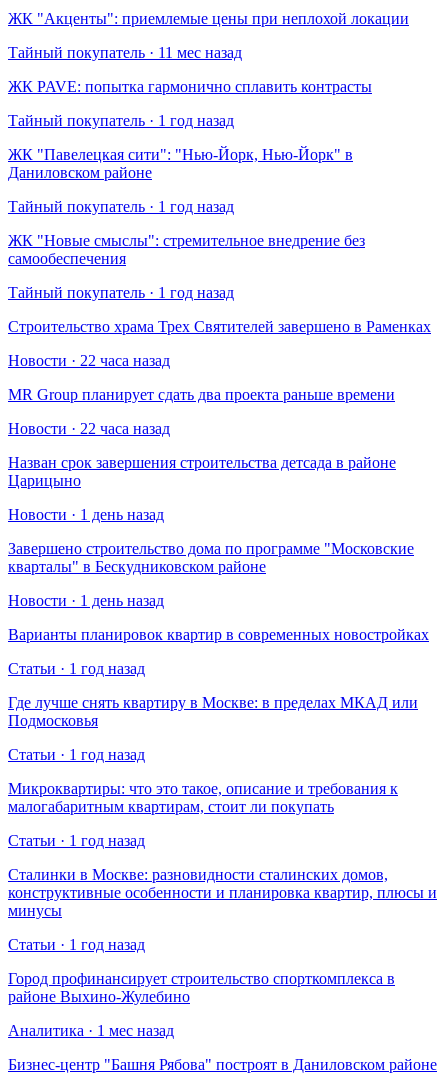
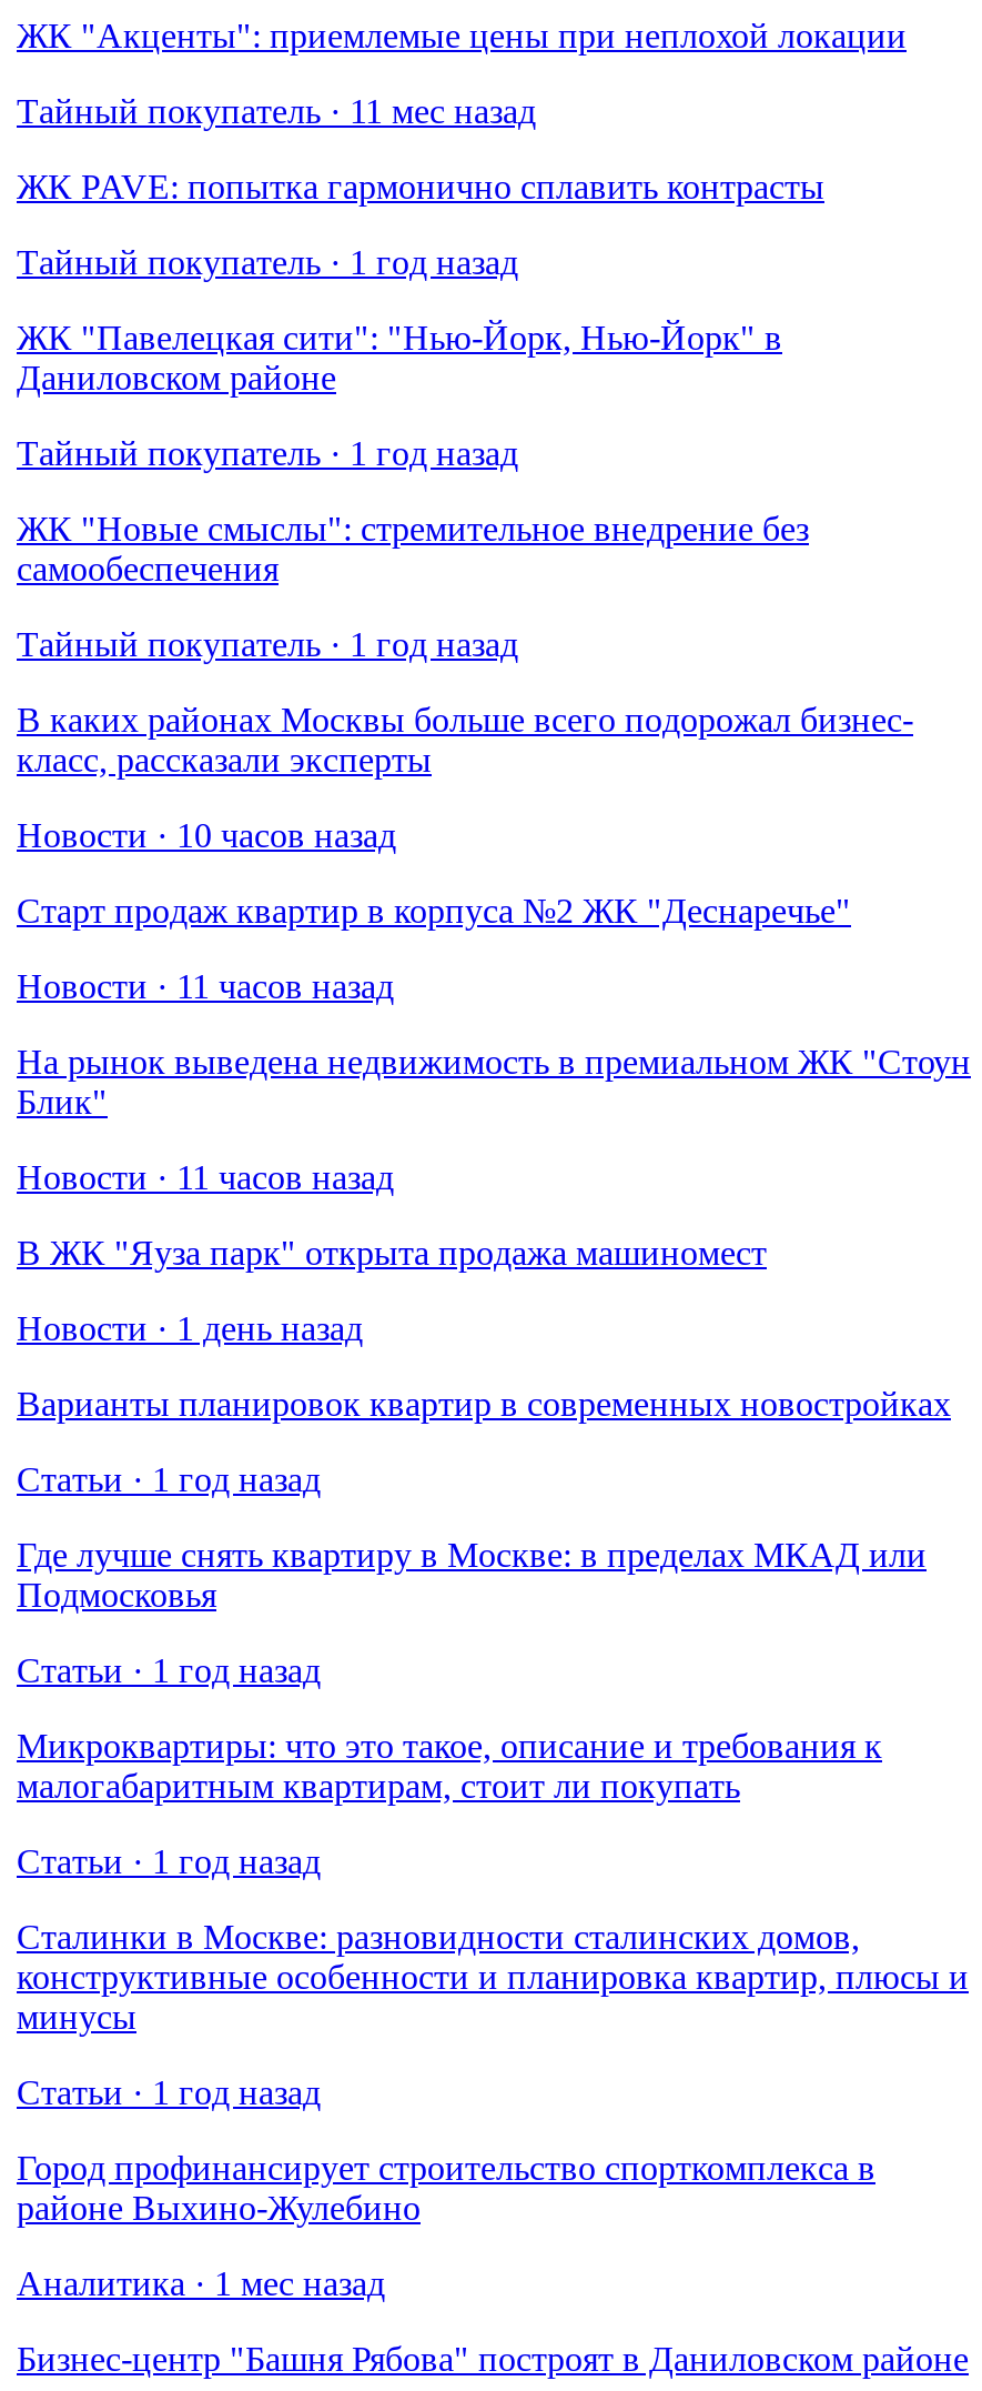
[8,318,431,335] Строительство храма Трех Святителей завершено в Раменках -> [17,700,913,778] В каких районах Москвы больше всего подорожал бизнес- | класс, рассказали эксперты
[8,352,170,369] Новости · 22 часа назад -> [17,816,396,854] Новости · 10 часов назад
[8,386,395,403] MR Group планирует сдать два проекта раньше времени -> [17,891,851,929] Старт продаж квартир в корпуса №2 ЖК "Деснаречье"
[8,420,170,437] Новости · 22 часа назад -> [17,967,394,1005] Новости · 11 часов назад
[8,454,396,489] Назван срок завершения строительства детсада в районе | Царицыно -> [17,1042,971,1120] На рынок выведена недвижимость в премиальном ЖК "Стоун | Блик"
[8,506,164,523] Новости · 1 день назад -> [17,1158,394,1196] Новости · 11 часов назад
[8,540,414,575] Завершено строительство дома по программе "Московские | кварталы" в Бескудниковском районе -> [17,1233,767,1271] В ЖК "Яуза парк" открыта продажа машиномест

